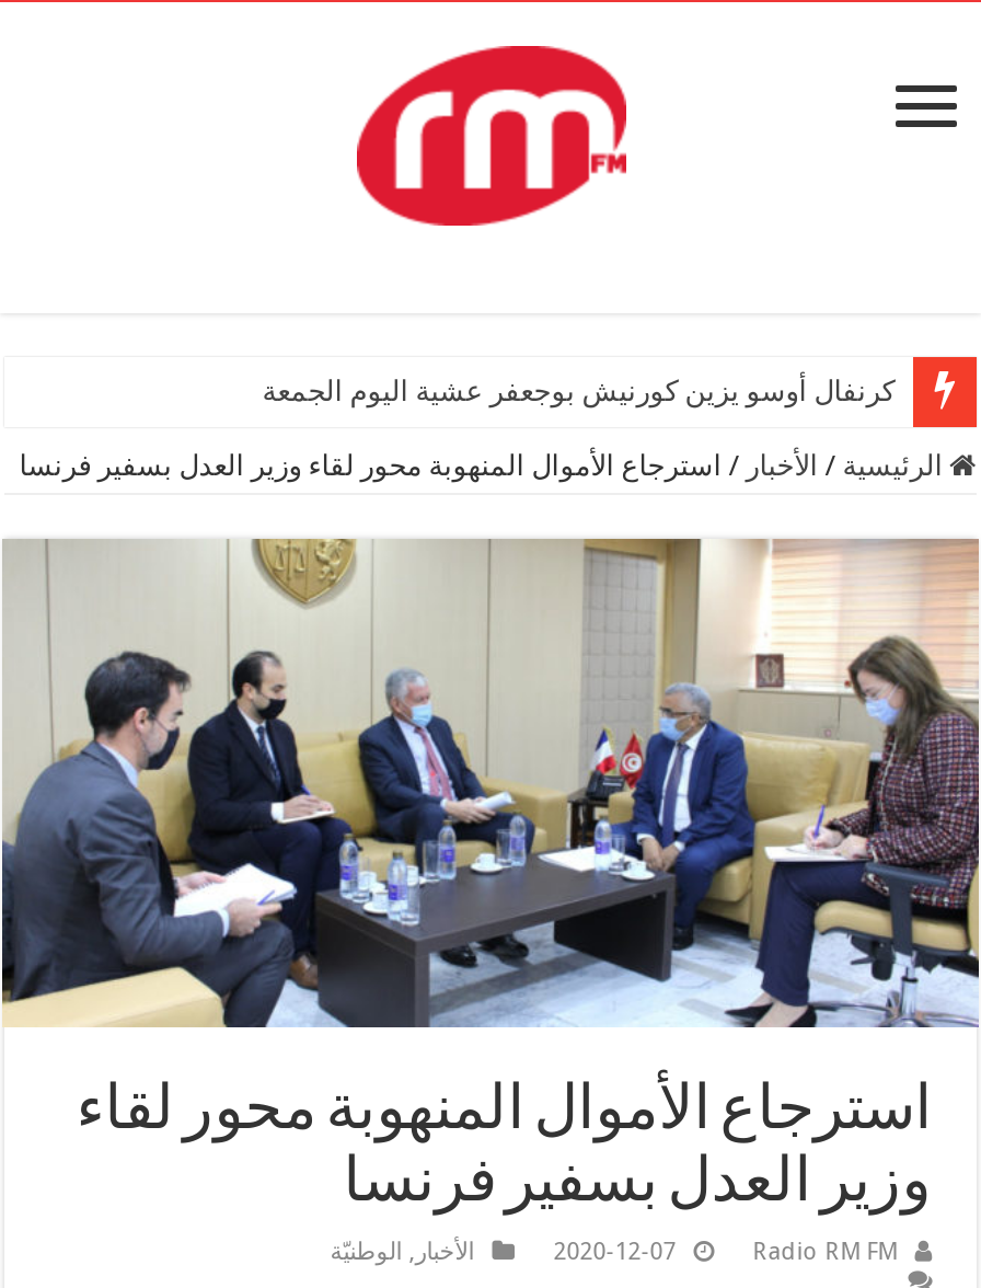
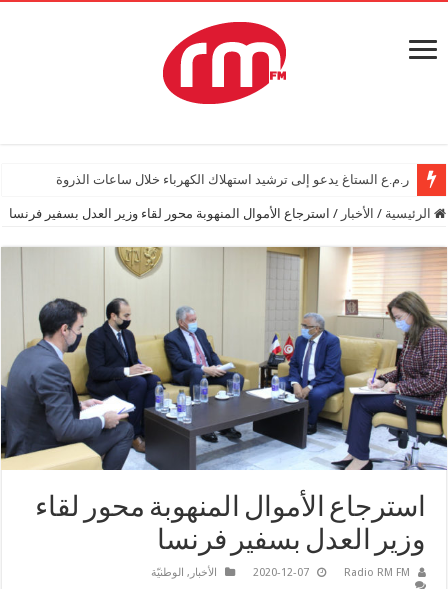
[262,375,895,407] كرنفال أوسو يزين كورنيش بوجعفر عشية اليوم الجمعة -> [56,172,409,187] ر.م.ع الستاغ يدعو إلى ترشيد استهلاك الكهرباء خلال ساعات الذروة

